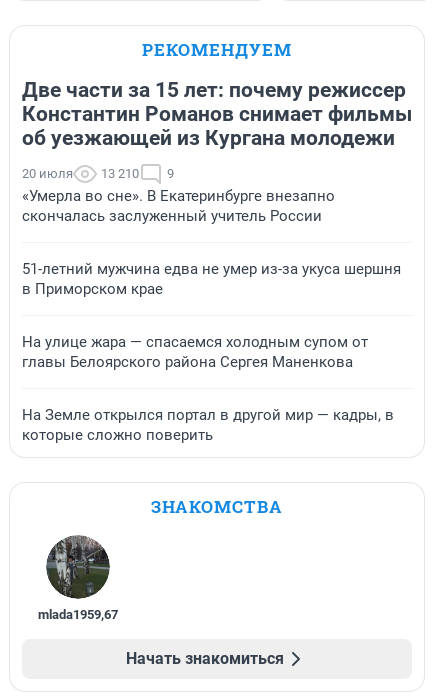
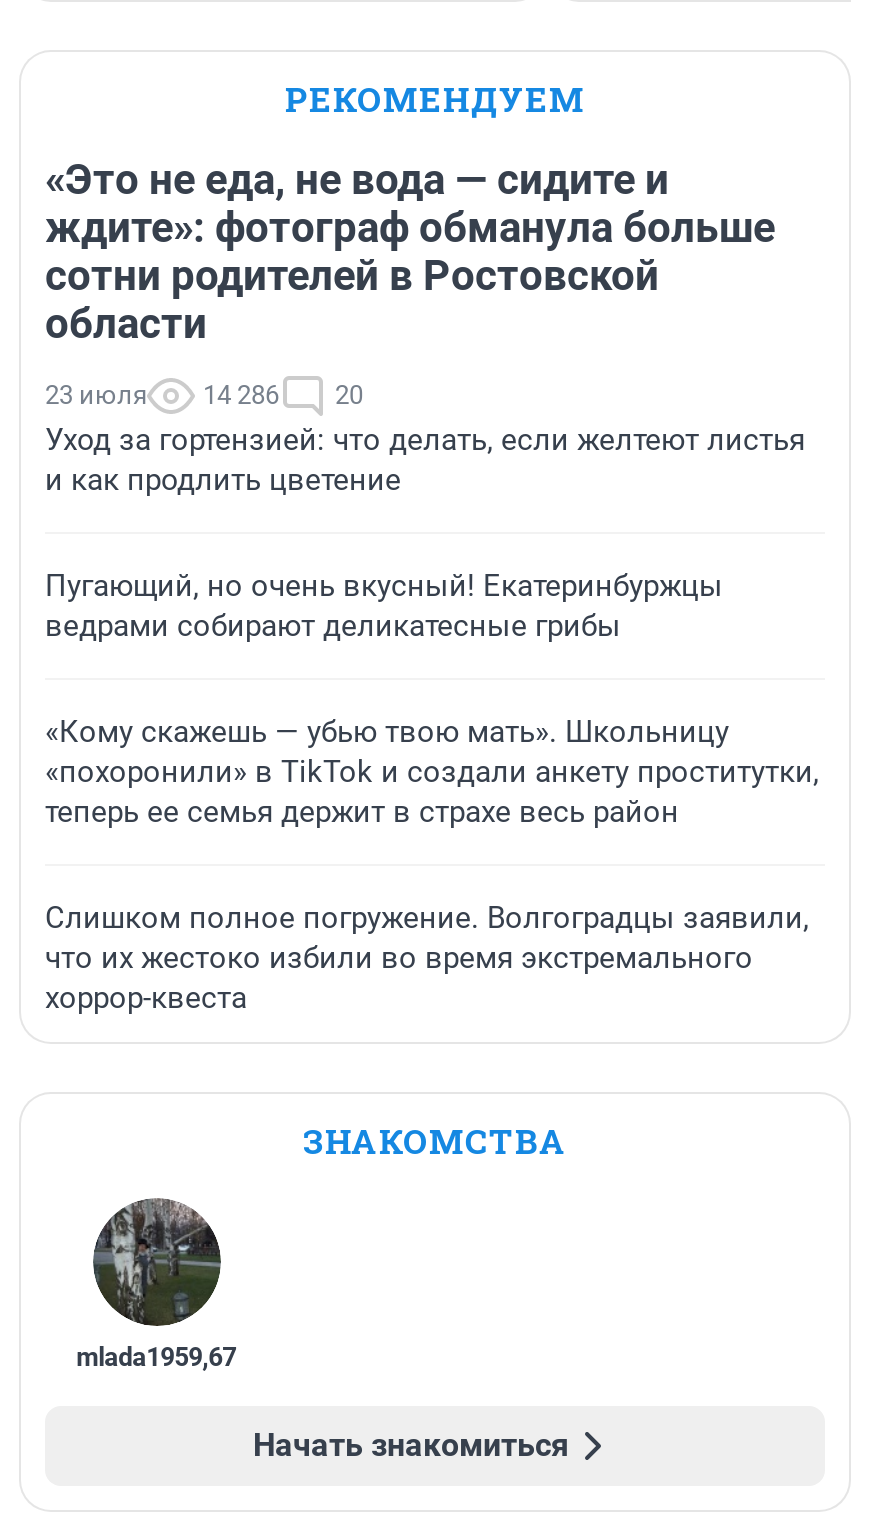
[22,78,412,150] Две части за 15 лет: почему режиссер | Константин Романов снимает фильмы | об уезжающей из Кургана молодежи -> [45,157,775,349] «Это не еда, не вода — сидите и | ждите»: фотограф обманула больше | сотни родителей в Ростовской | области
[22,166,335,225] 20 июля | 13 210 | 9 | «Умерла во сне». В Екатеринбурге внезапно | скончалась заслуженный учитель России -> [45,381,805,499] 23 июля | 14 286 | 20 | Уход за гортензией: что делать, если желтеют листья | и как продлить цветение
[22,260,401,298] 51-летний мужчина едва не умер из-за укуса шершня | в Приморском крае -> [45,569,723,645] Пугающий, но очень вкусный! Екатеринбуржцы | ведрами собирают деликатесные грибы
[22,333,368,371] На улице жара — спасаемся холодным супом от | главы Белоярского района Сергея Маненкова -> [45,715,819,831] «Кому скажешь — убью твою мать». Школьницу | «похоронили» в TikTok и создали анкету проститутки, | теперь ее семья держит в страхе весь район
[22,406,394,444] На Земле открылся портал в другой мир — кадры, в | которые сложно поверить -> [45,901,809,1017] Слишком полное погружение. Волгоградцы заявили, | что их жестоко избили во время экстремального | хоррор-квеста

